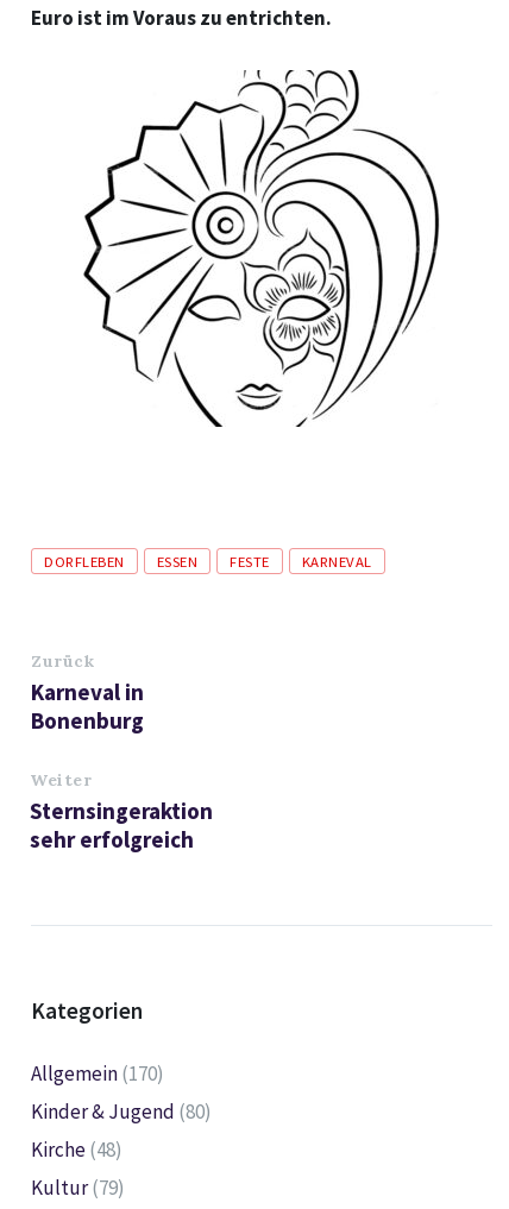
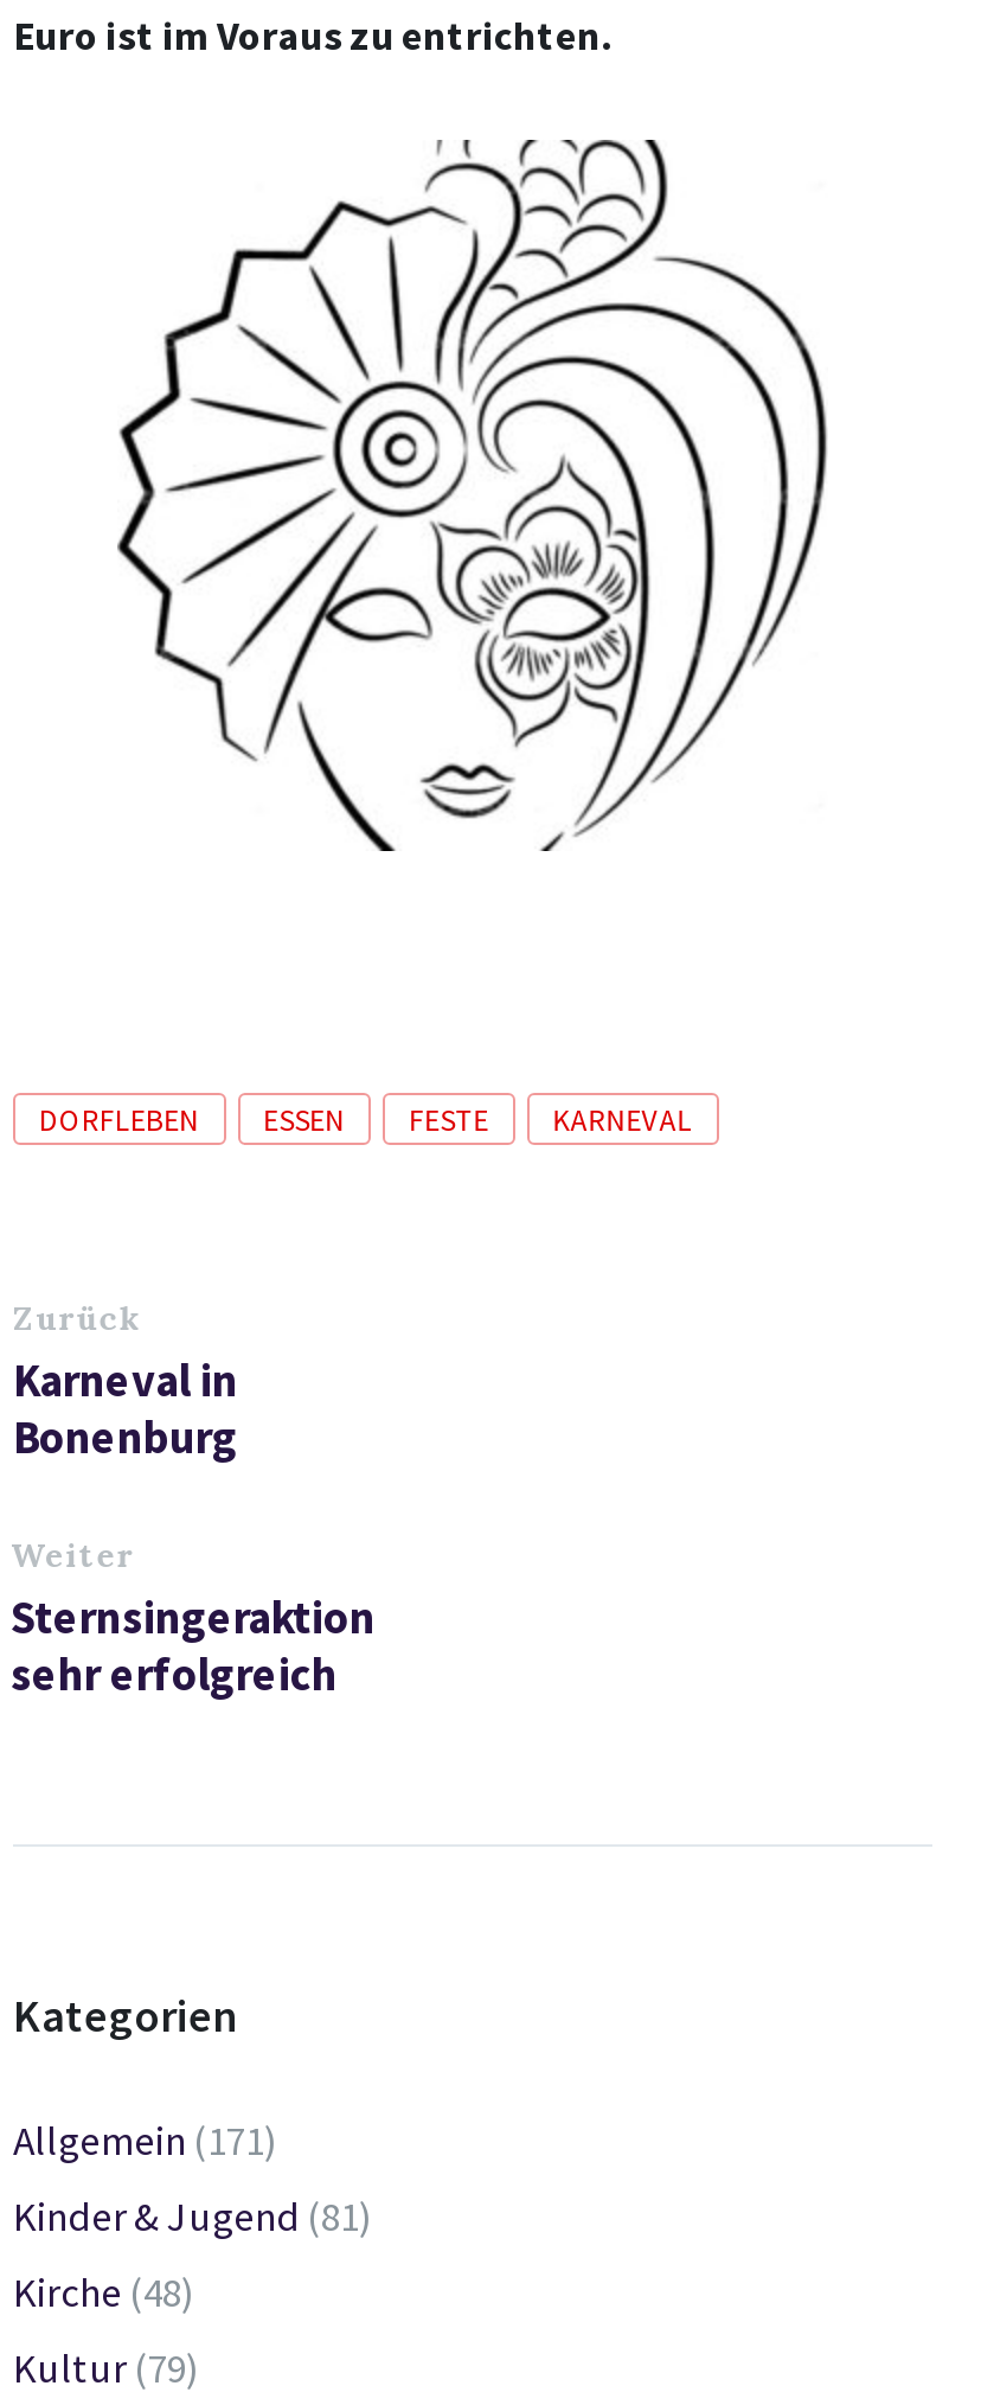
[31,1060,164,1086] Allgemein (170) -> [13,2114,278,2166] Allgemein (171)
[31,1098,212,1124] Kinder & Jugend (80) -> [13,2190,373,2242] Kinder & Jugend (81)

